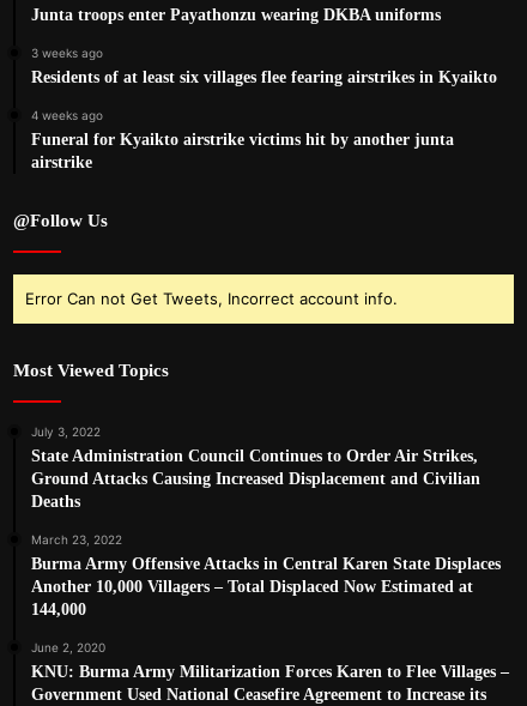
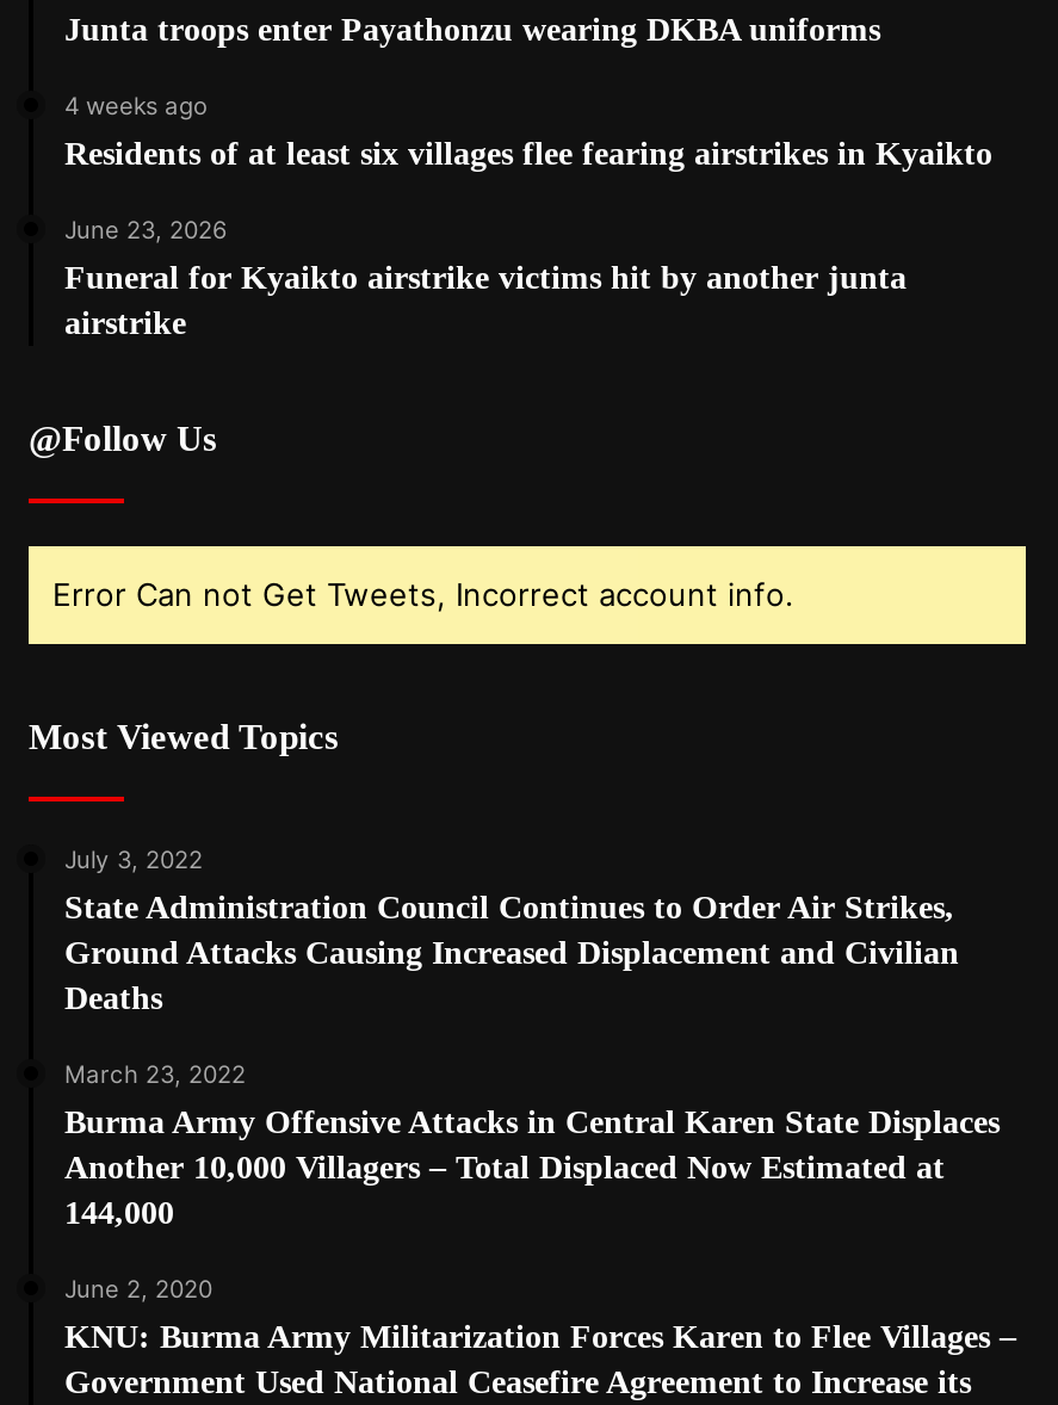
[31,45,103,60] 3 weeks ago -> [64,90,208,119] 4 weeks ago
[31,108,103,122] 4 weeks ago -> [64,214,227,243] June 23, 2026

